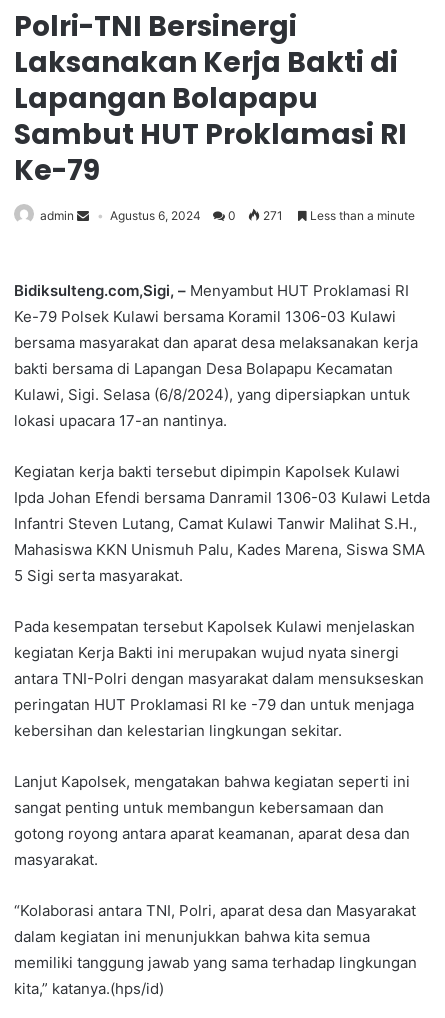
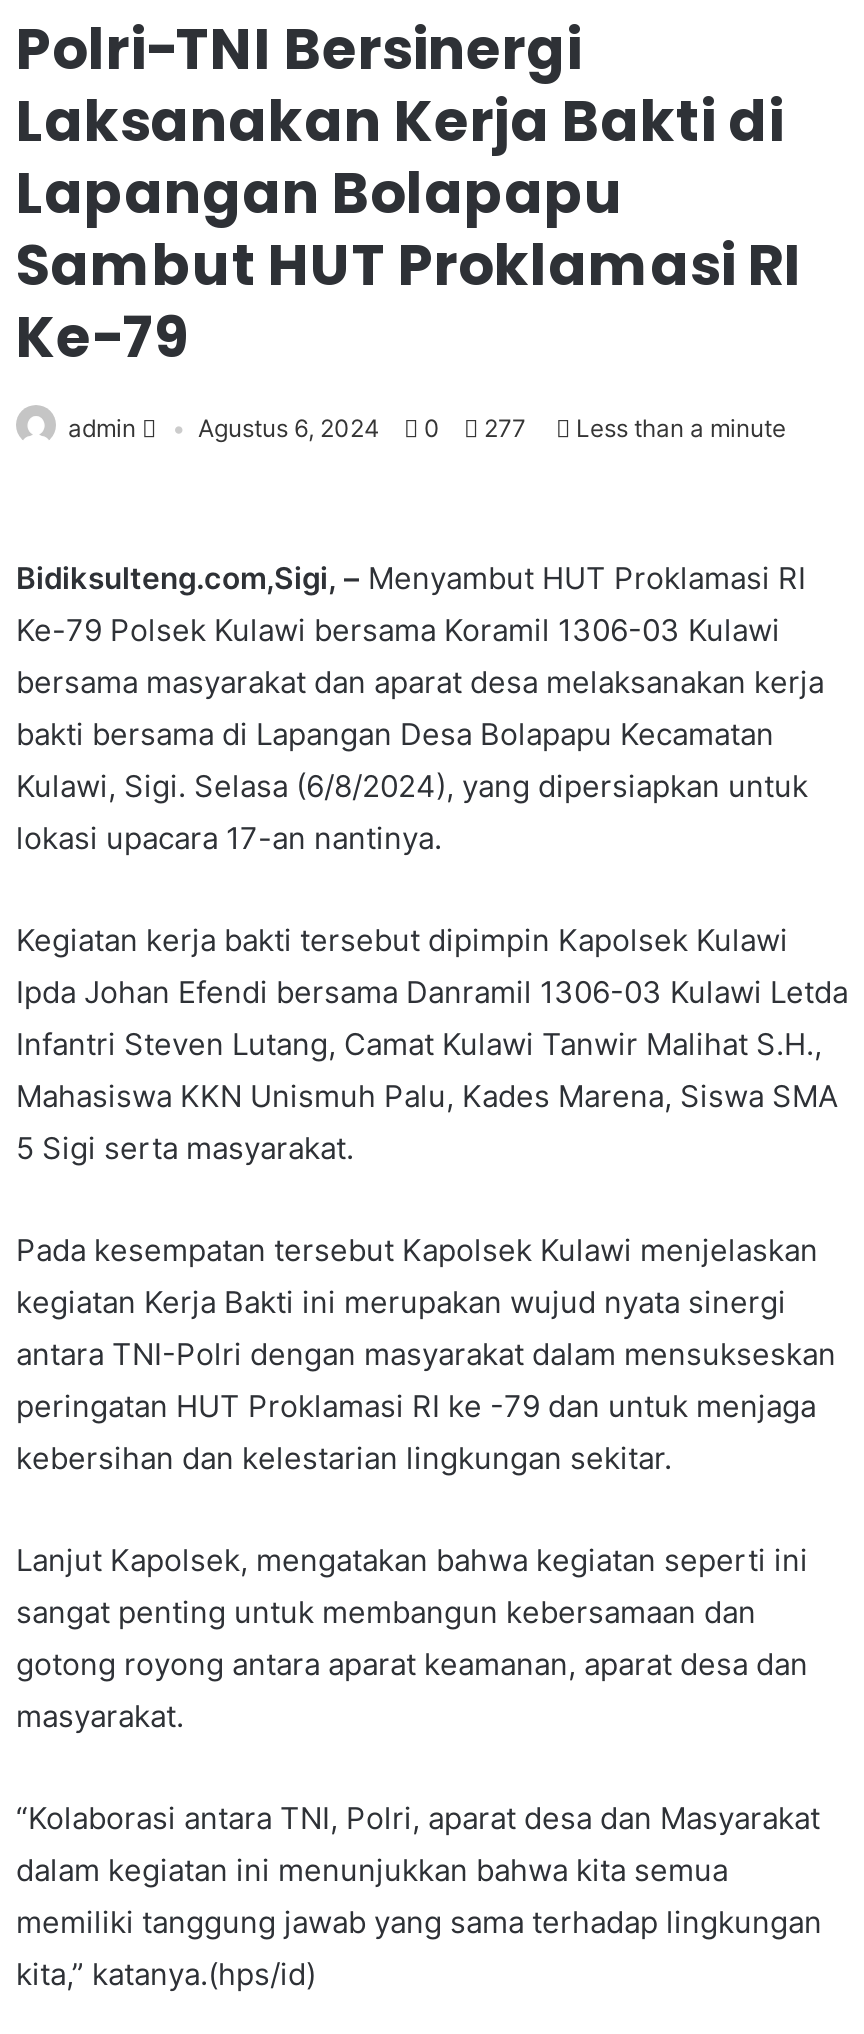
[260,208,283,223] 271 -> [478,413,526,443] 277

